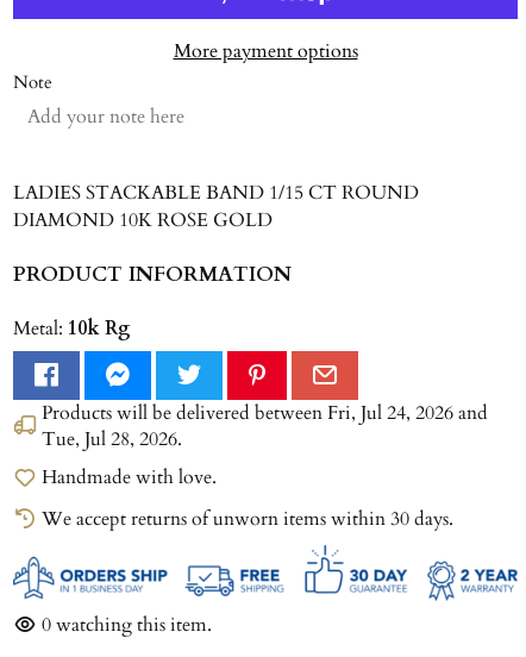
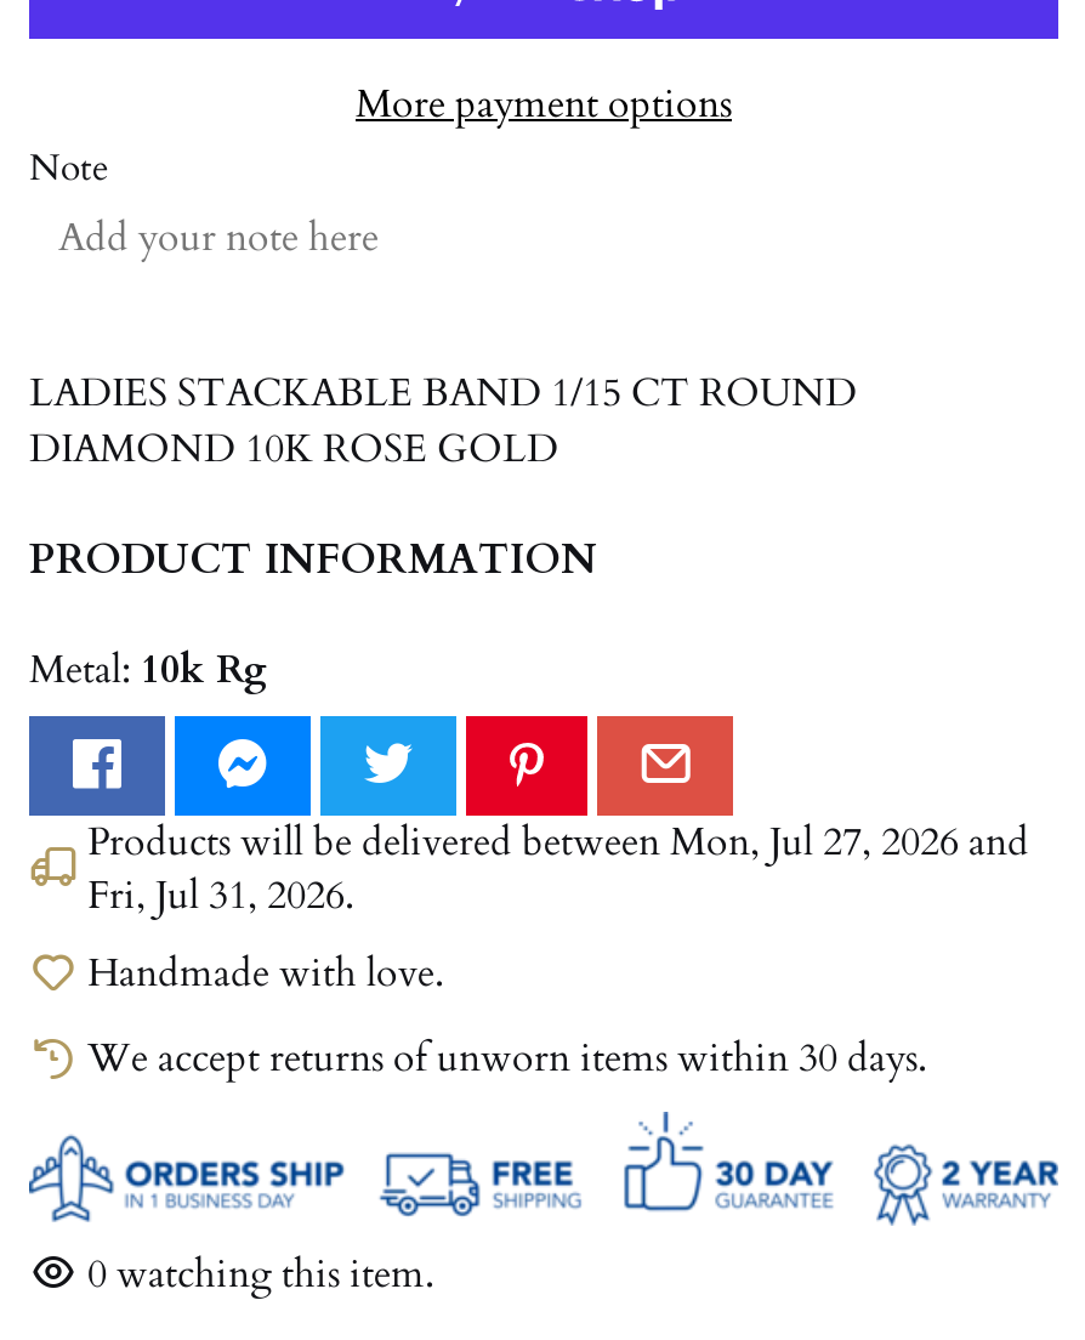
[42,399,488,426] Products will be delivered betweenFri, Jul 24, 2026 and -> [87,815,1029,868] Products will be delivered betweenMon, Jul 27, 2026 and
[42,426,182,452] Tue, Jul 28, 2026. -> [87,868,354,921] Fri, Jul 31, 2026.

